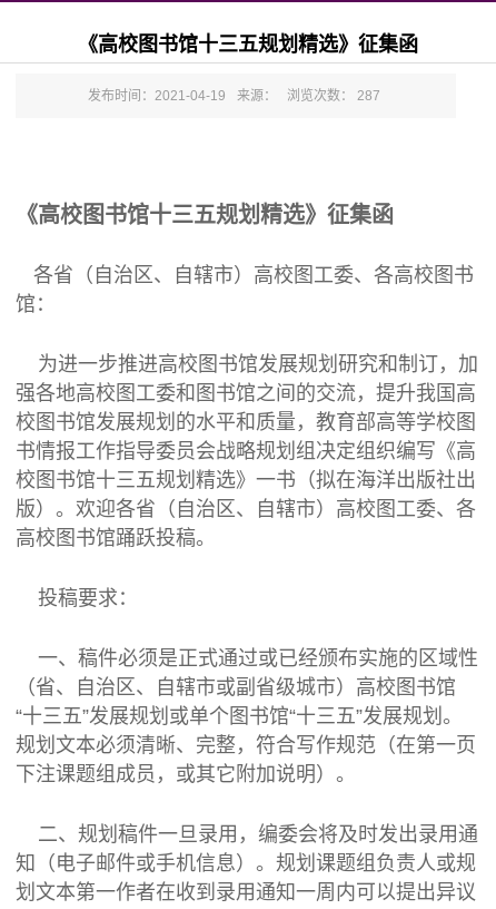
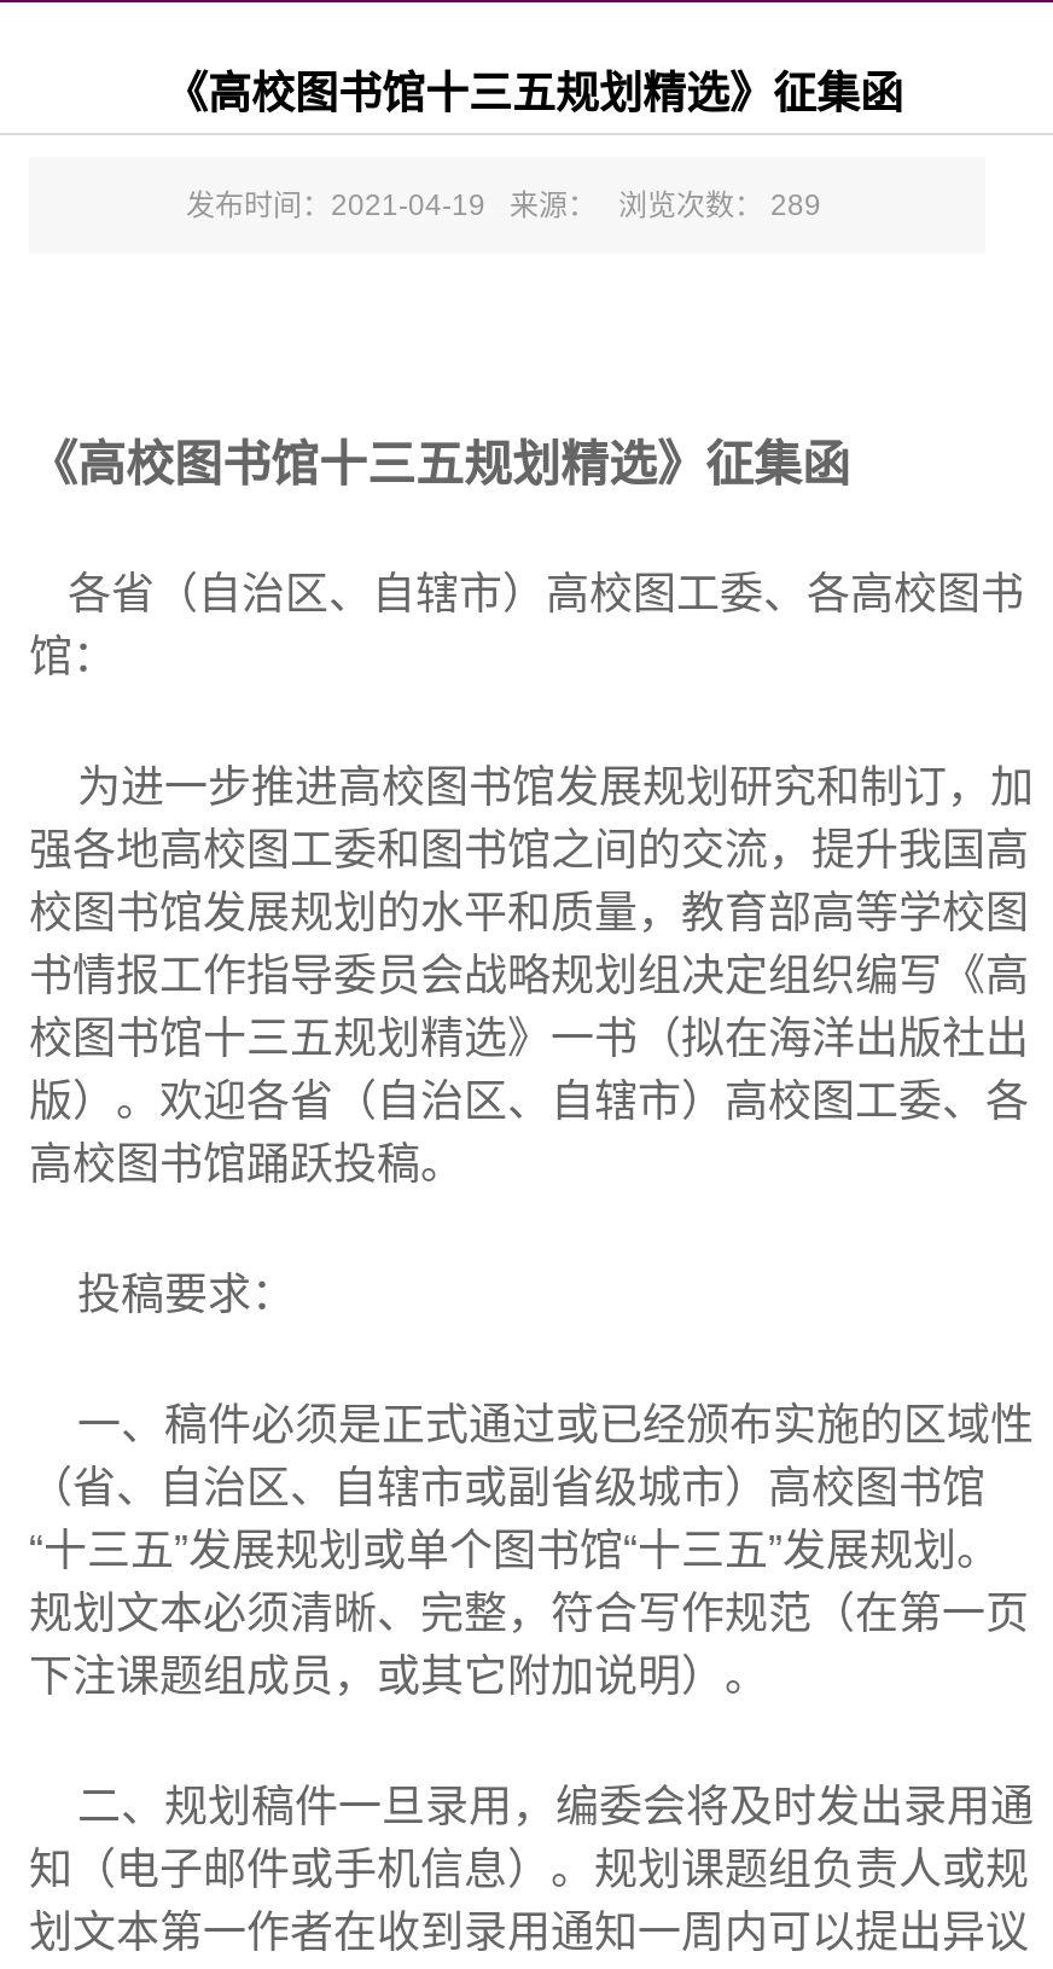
[237,88,380,103] 来源： 浏览次数： 287 -> [510,188,821,222] 来源： 浏览次数： 289

